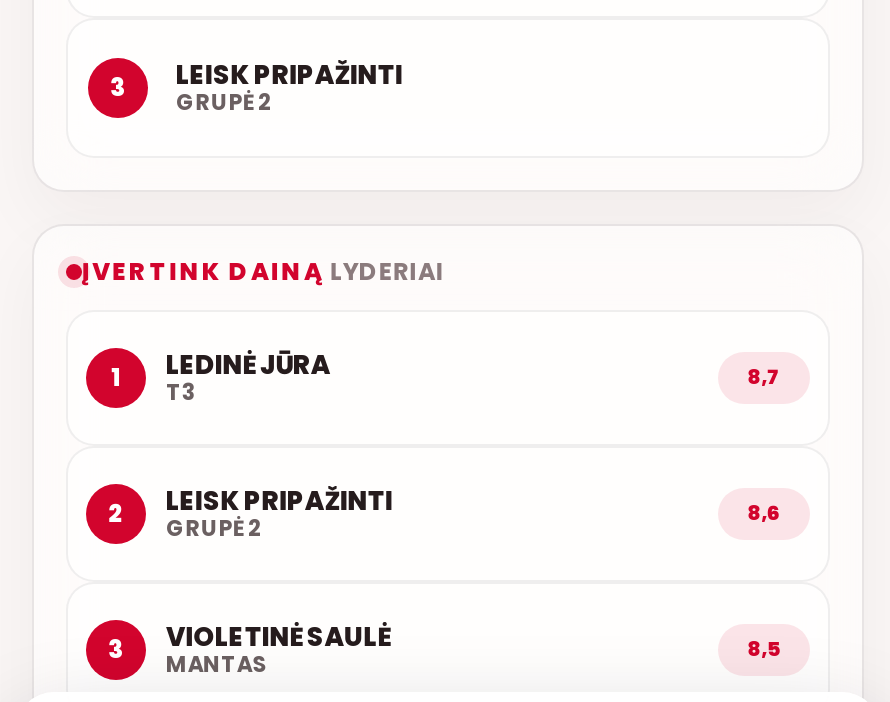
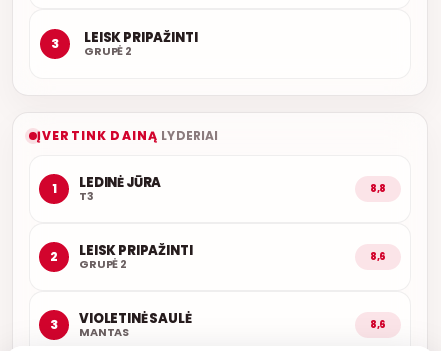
[747,362,781,392] 8,7 -> [370,181,386,196] 8,8
[747,634,781,664] 8,5 -> [370,317,386,332] 8,6

